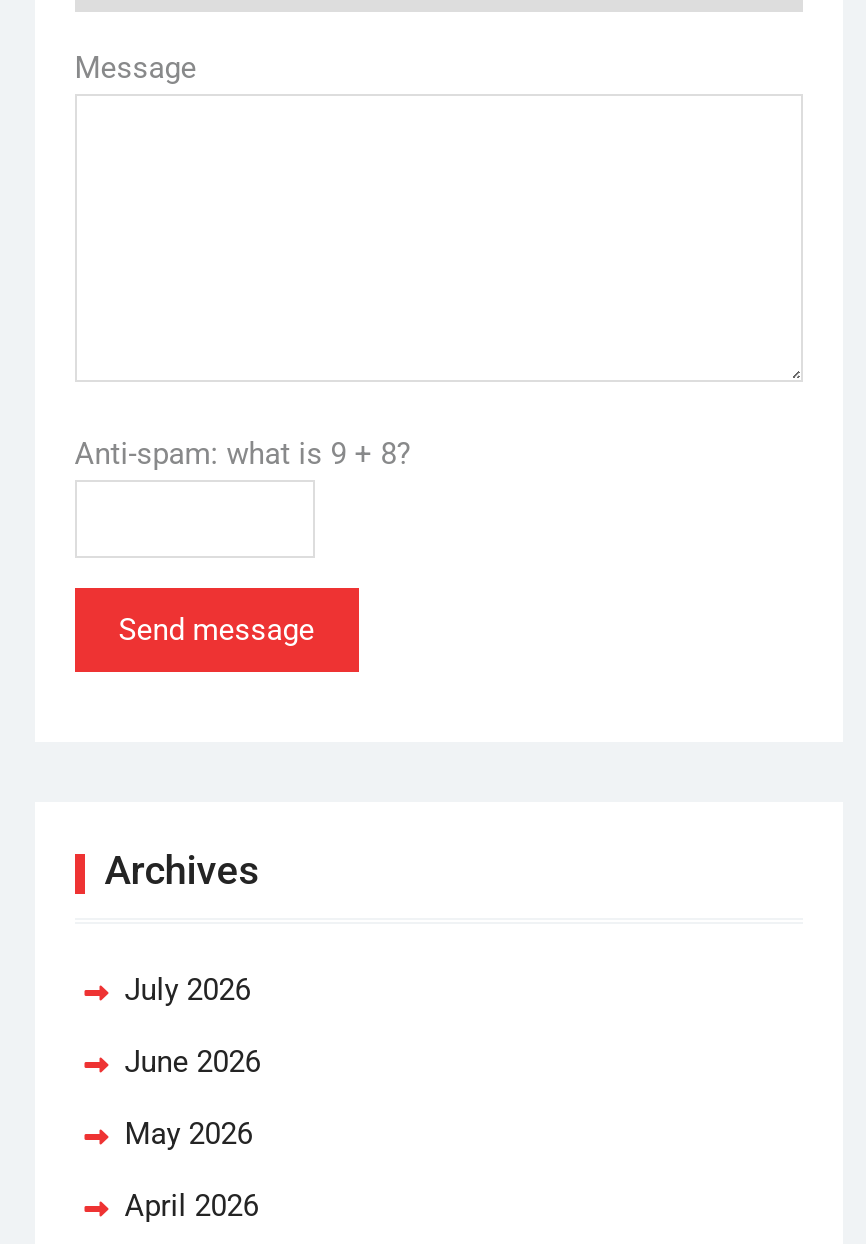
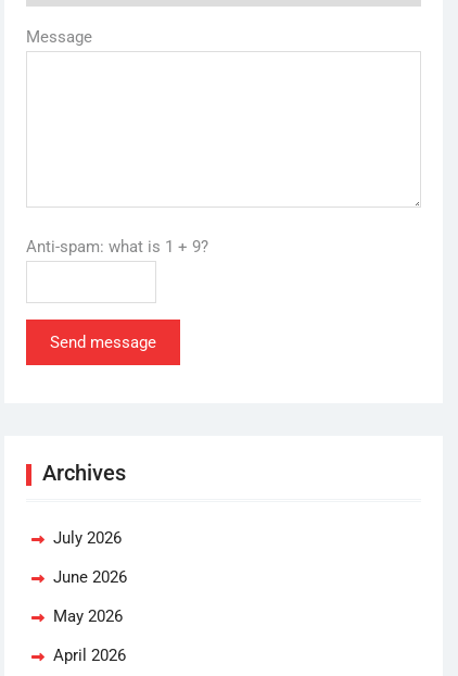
[74,435,410,471] Anti-spam: what is 9 + 8? -> [26,236,208,256] Anti-spam: what is 1 + 9?

